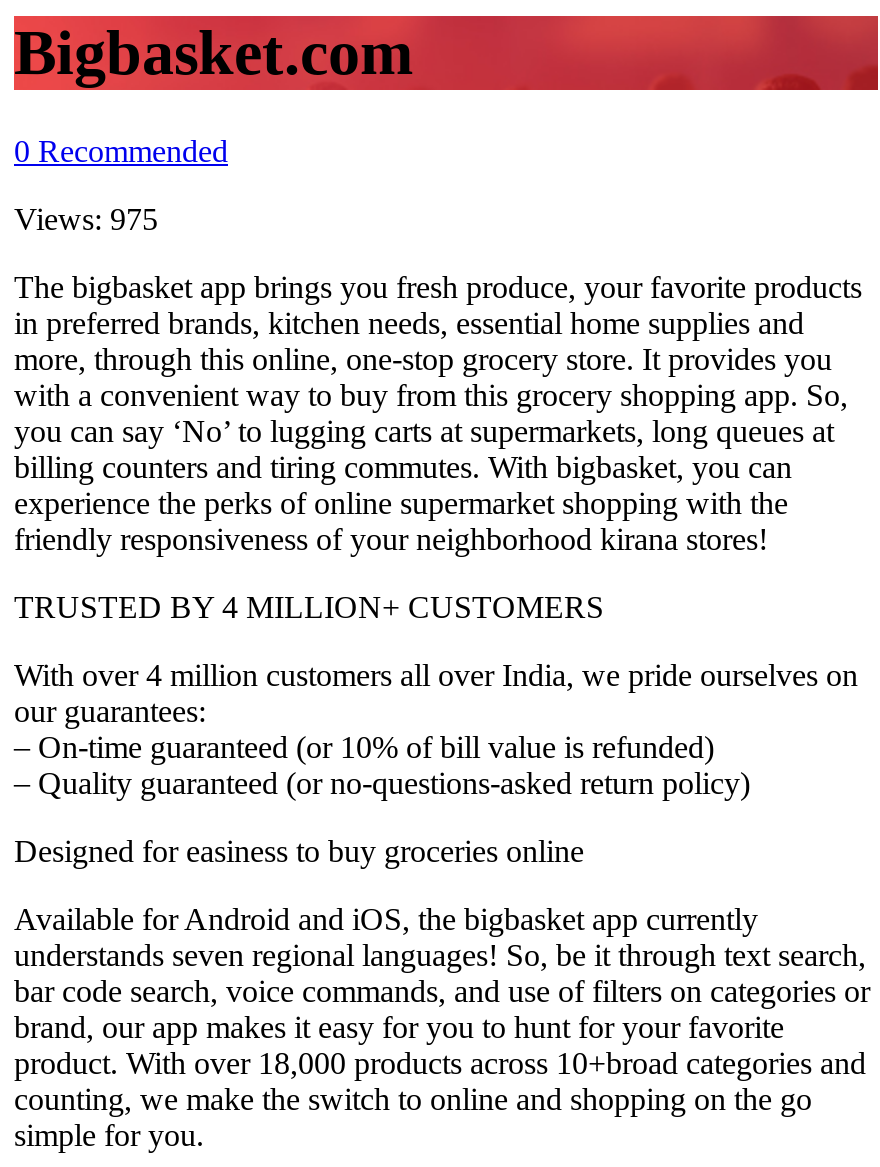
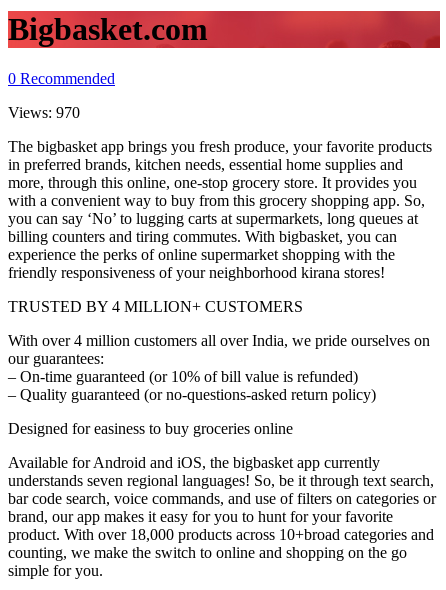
[14,201,158,235] Views: 975 -> [8,104,80,121] Views: 970

